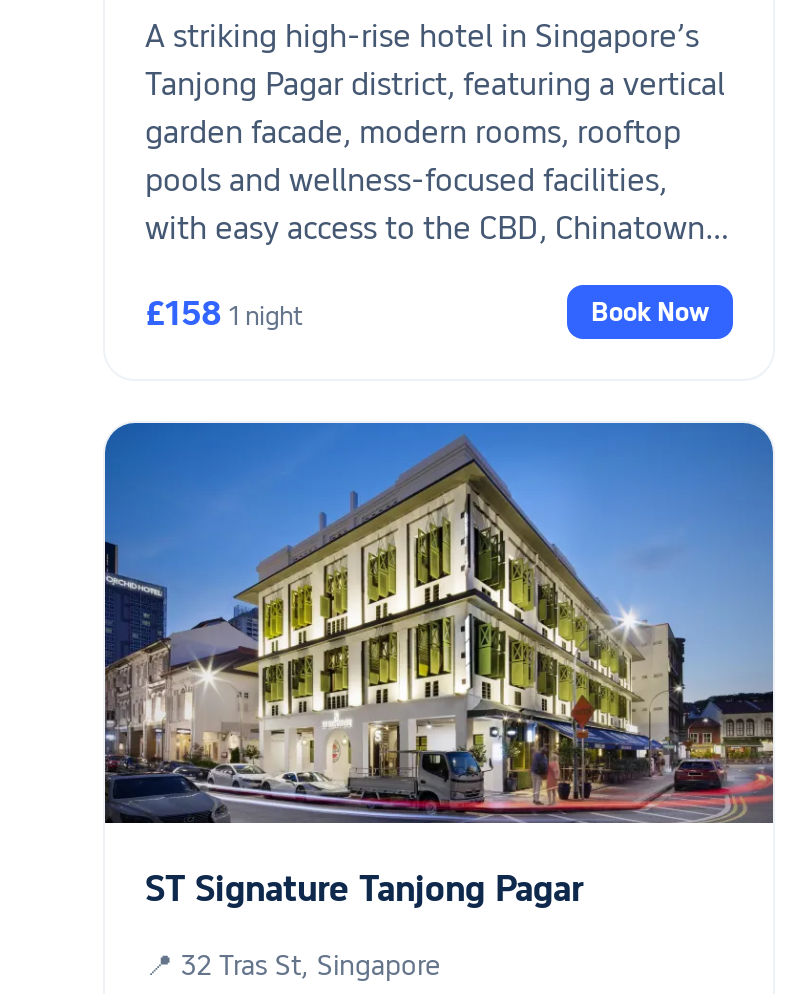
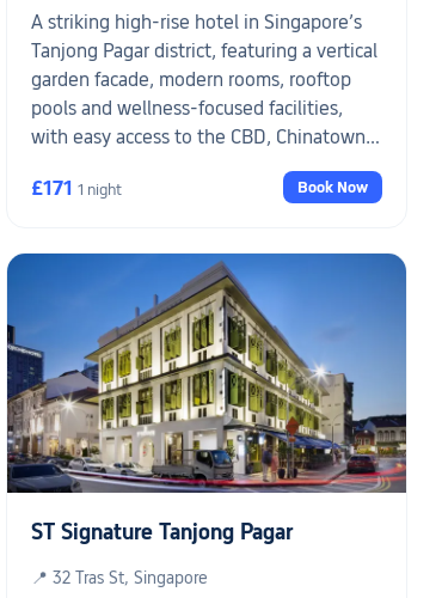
[145,292,303,332] £158 1 night -> [31,175,122,199] £171 1 night

